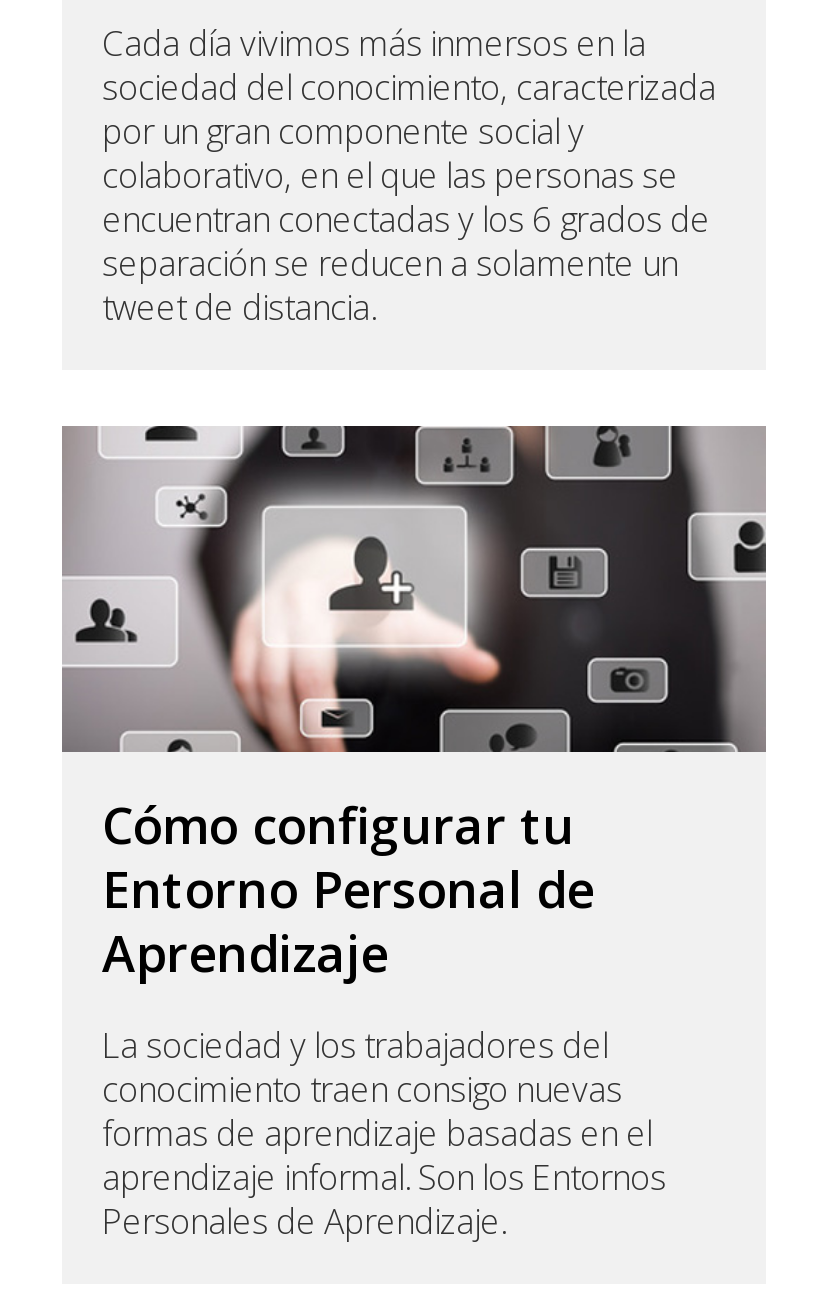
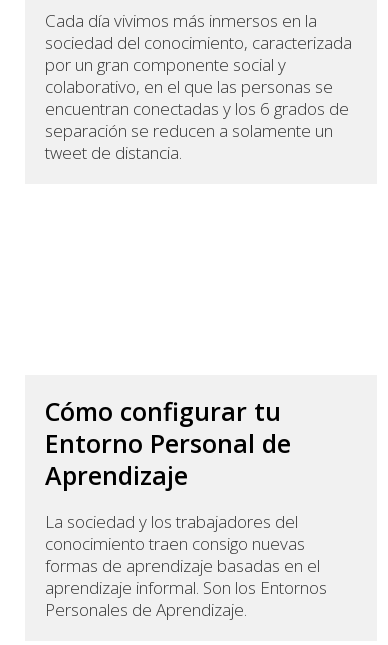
[60,424,768,754] [image] -> none

